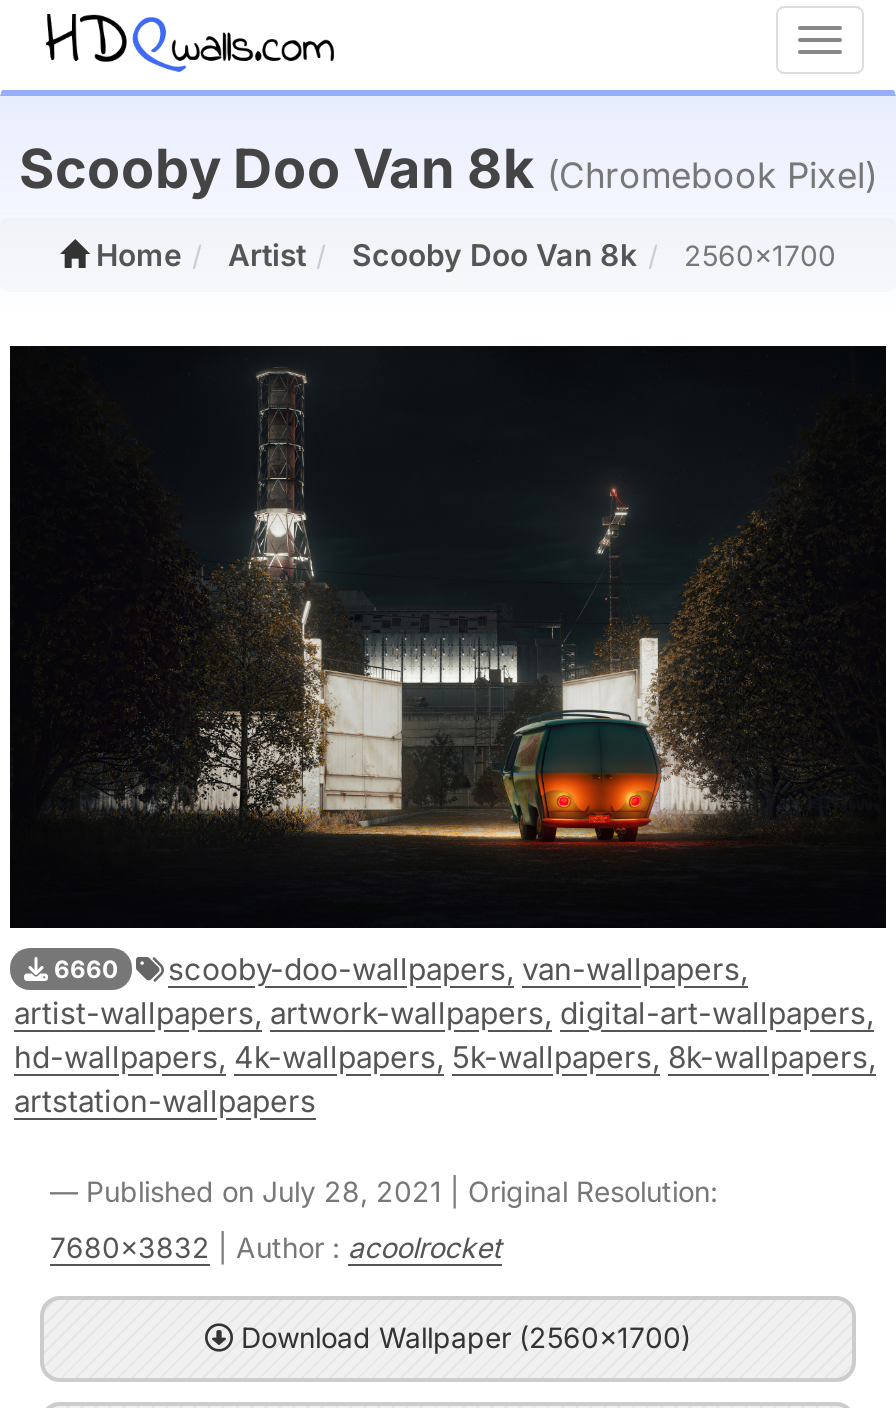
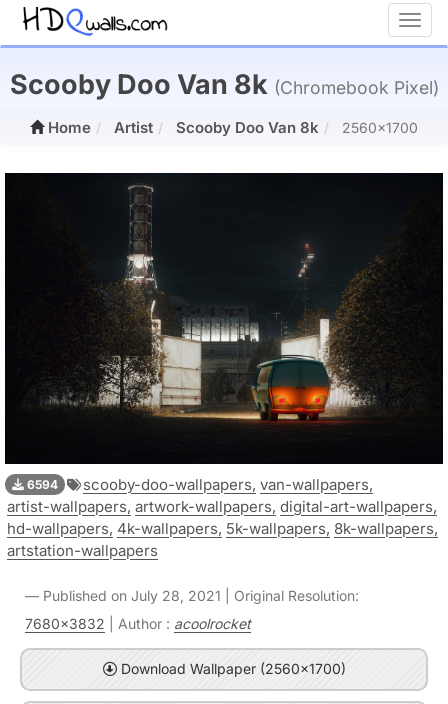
[48,950,748,988] 6660 scooby-doo-wallpapers, van-wallpapers, -> [24,475,373,494] 6594 scooby-doo-wallpapers, van-wallpapers,

